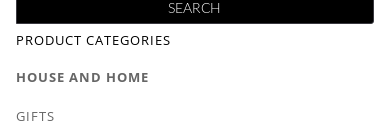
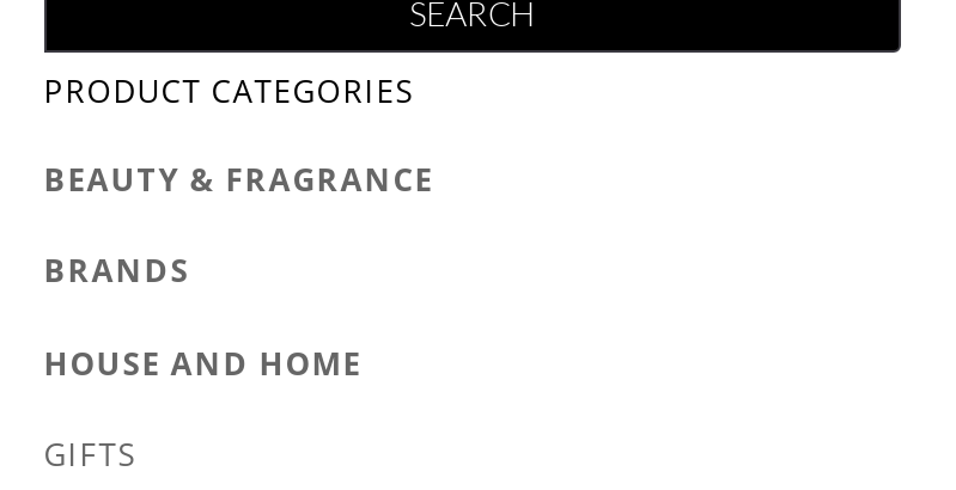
none -> [44,157,434,292] BEAUTY & FRAGRANCE | BRANDS

